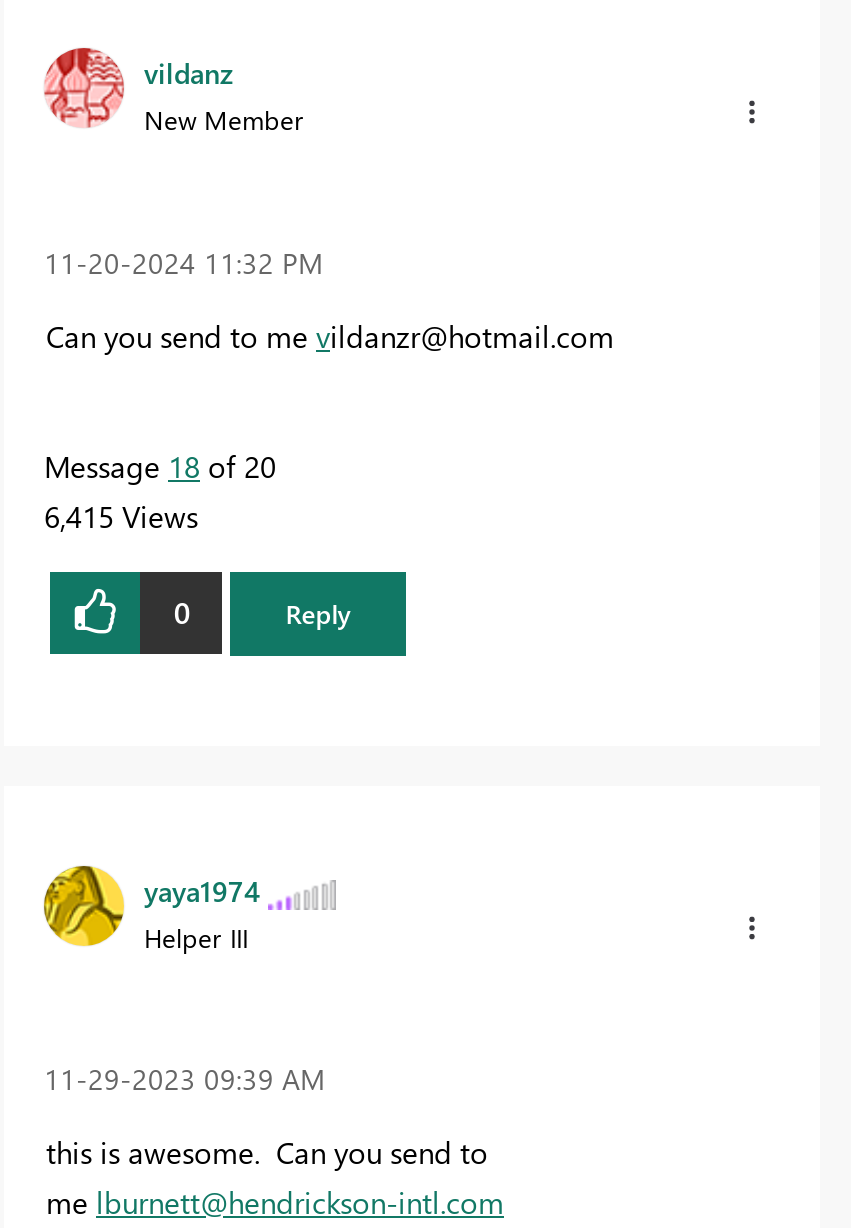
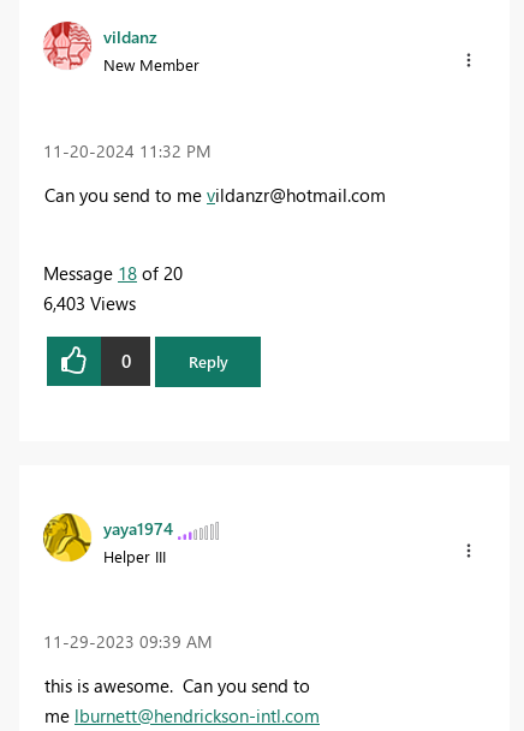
[44,495,198,535] 6,415 Views -> [43,291,136,315] 6,403 Views

